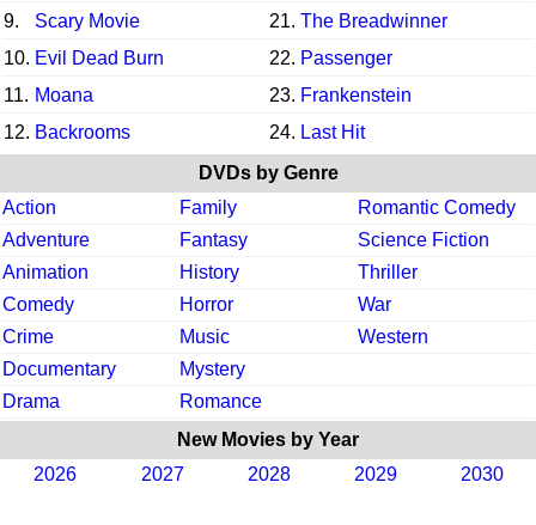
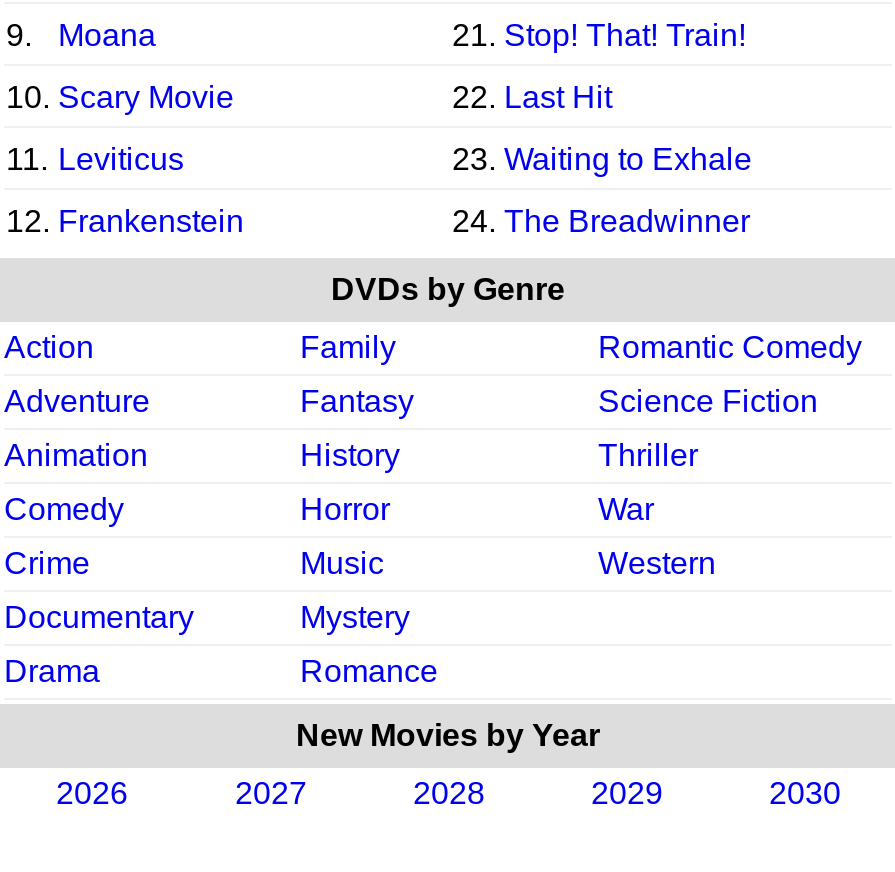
[35,11,447,31] Scary Movie | 21. The Breadwinner -> [58,18,746,52] Moana | 21. Stop! That! Train!
[4,48,392,68] 10. Evil Dead Burn | 22. Passenger -> [6,80,612,114] 10. Scary Movie | 22. Last Hit
[4,85,412,105] 11. Moana | 23. Frankenstein -> [6,142,752,176] 11. Leviticus | 23. Waiting to Exhale
[4,122,365,142] 12. Backrooms | 24. Last Hit -> [6,204,750,238] 12. Frankenstein | 24. The Breadwinner

